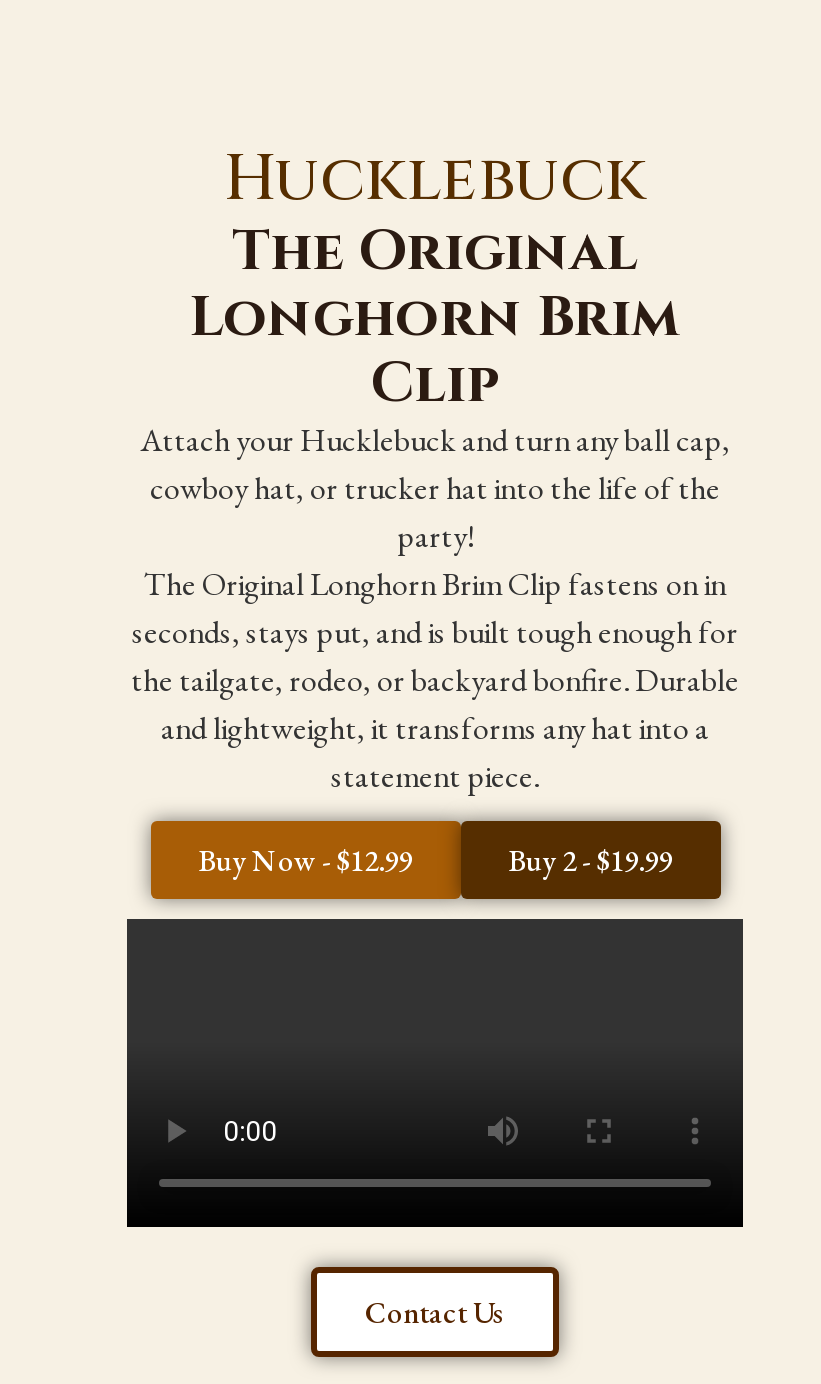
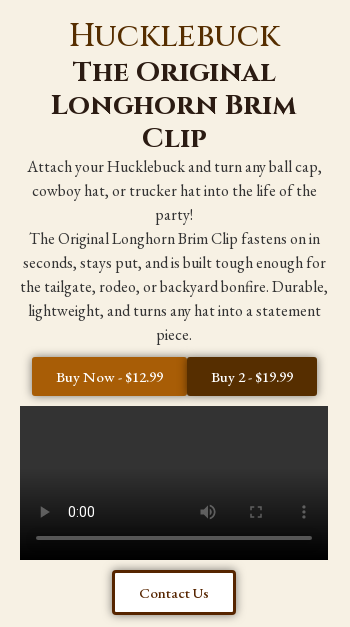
[131,659,739,797] the tailgate, rodeo, or backyard bonfire. Durable | and lightweight, it transforms any hat into a | statement piece. -> [20,276,328,345] the tailgate, rodeo, or backyard bonfire. Durable, | lightweight, and turns any hat into a statement | piece.

